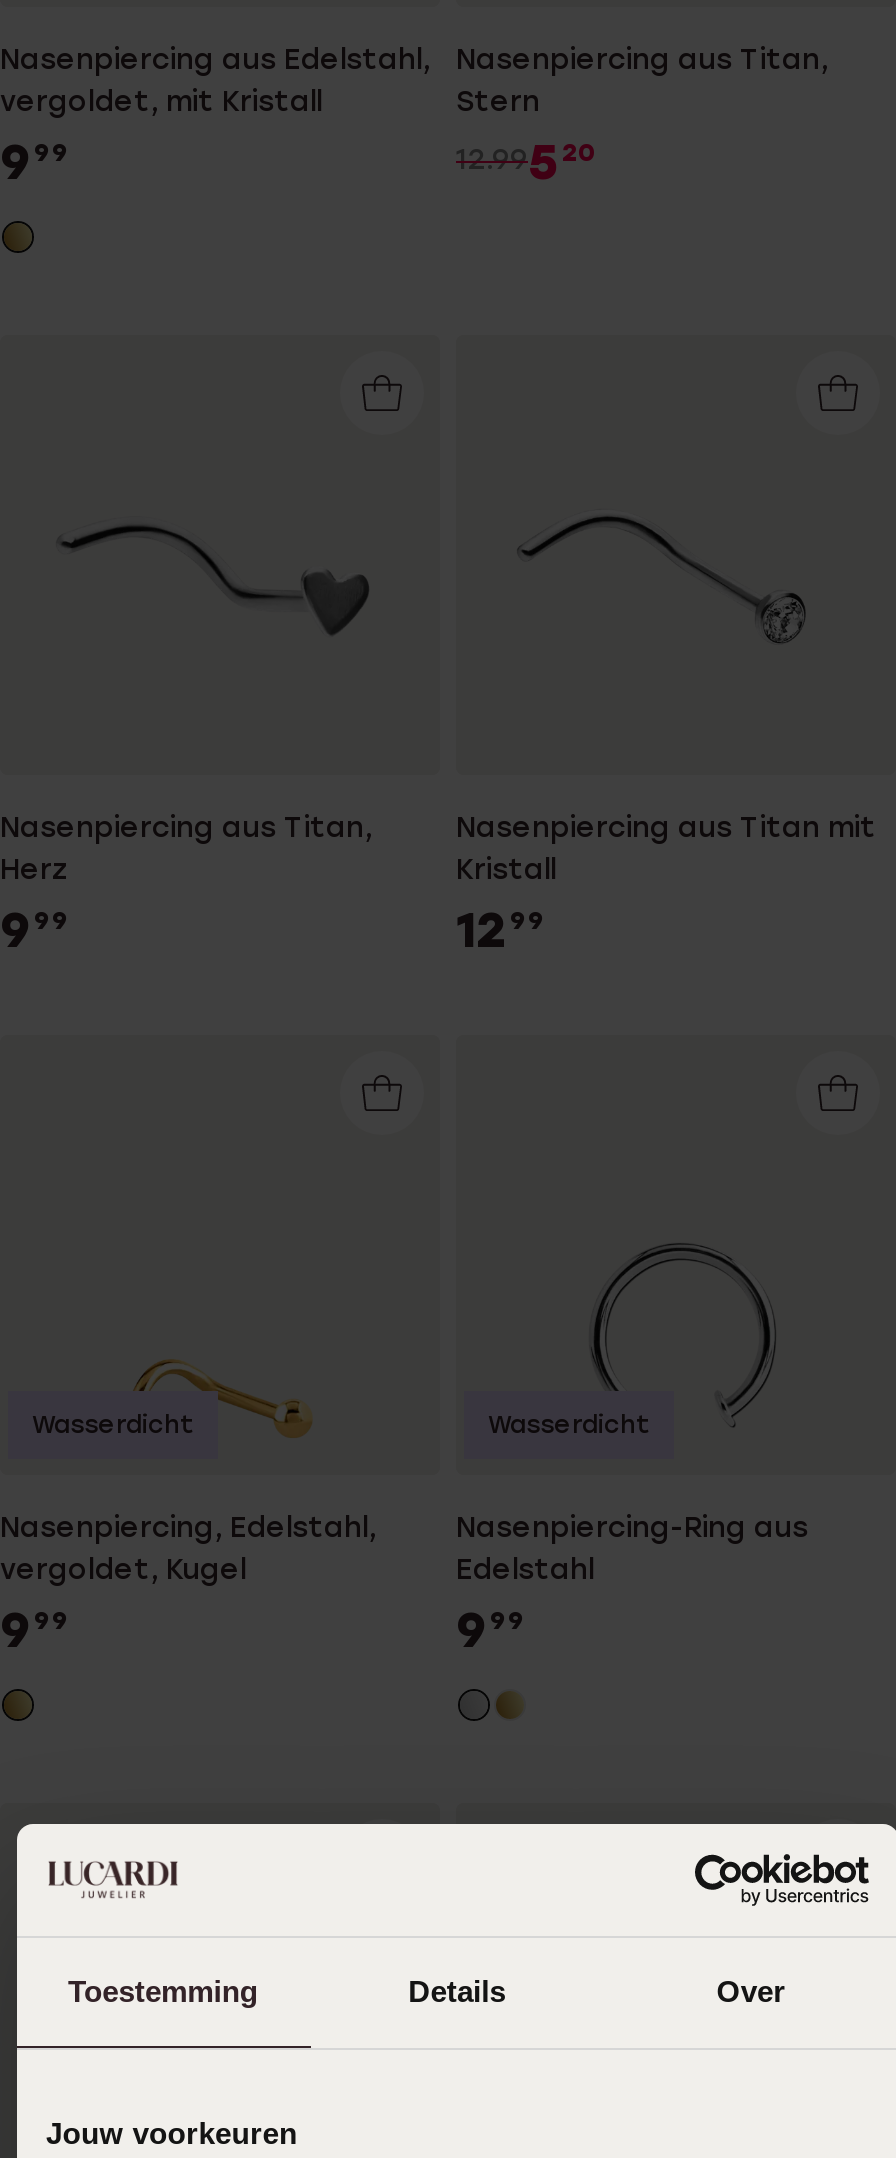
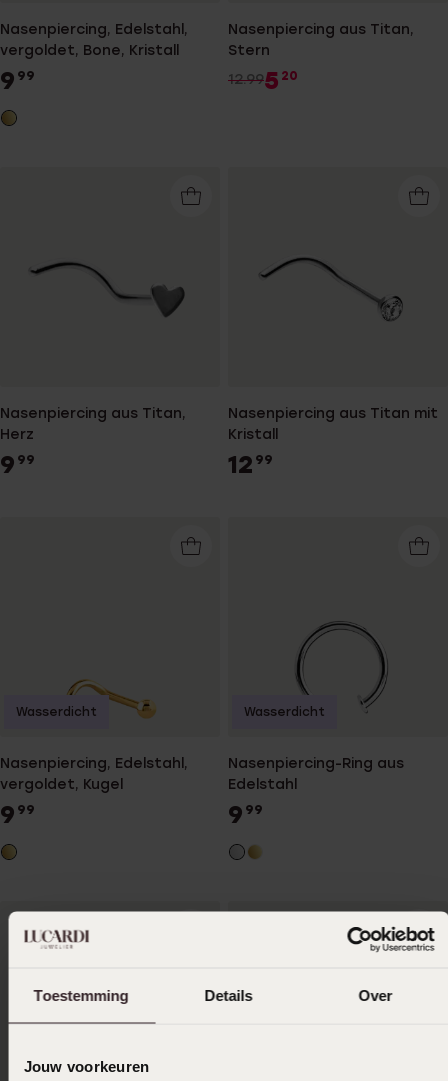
[0,43,430,119] Nasenpiercing aus Edelstahl, | vergoldet, mit Kristall -> [0,21,188,59] Nasenpiercing, Edelstahl, | vergoldet, Bone, Kristall

